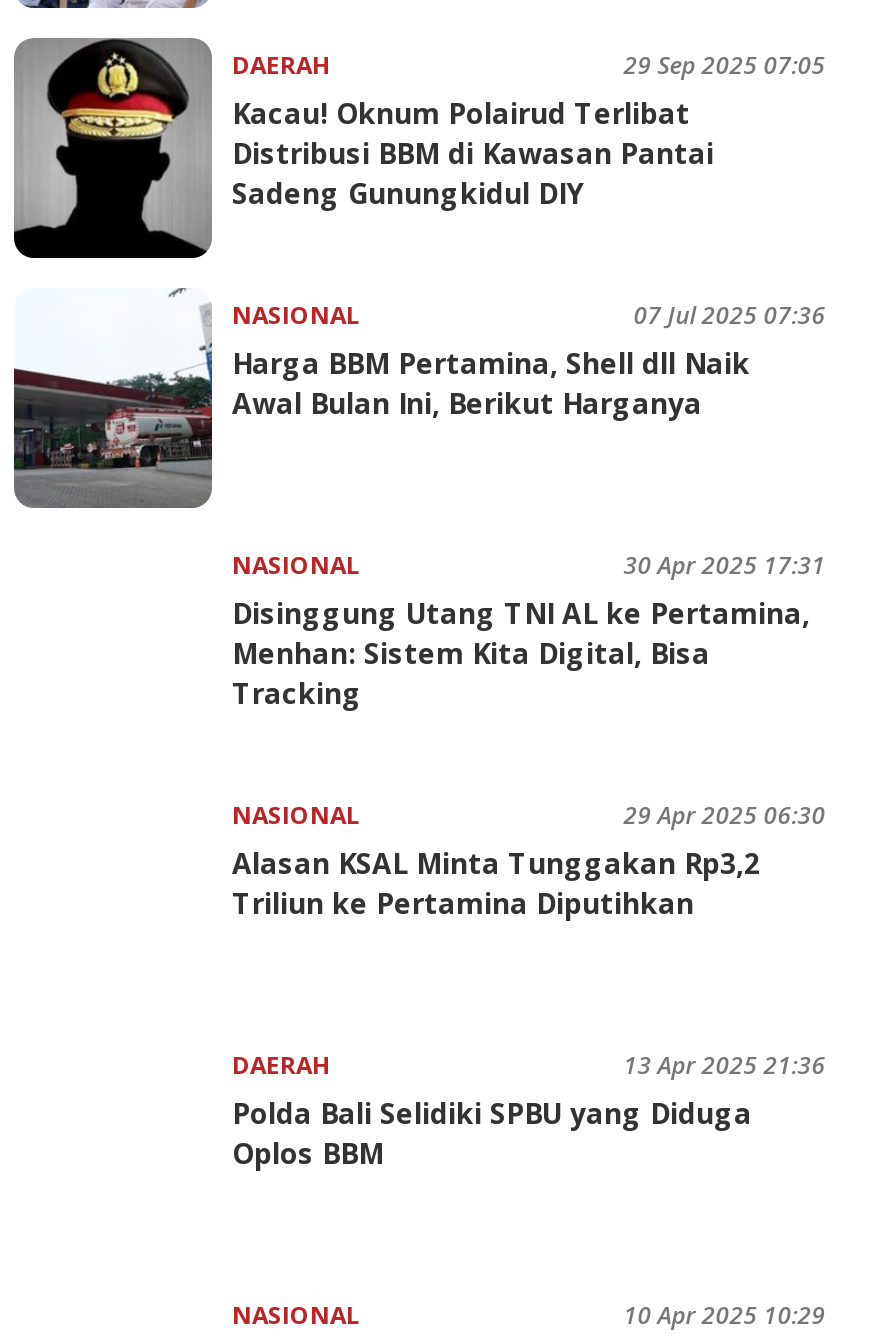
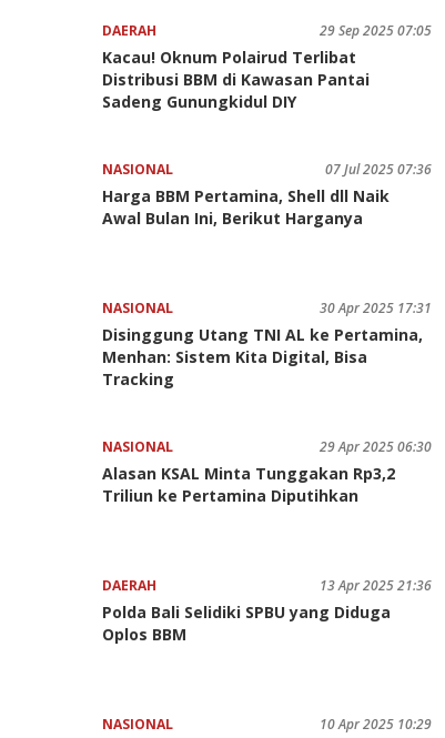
[12,36,214,260] [image] -> none
[12,286,214,510] [image] -> none

